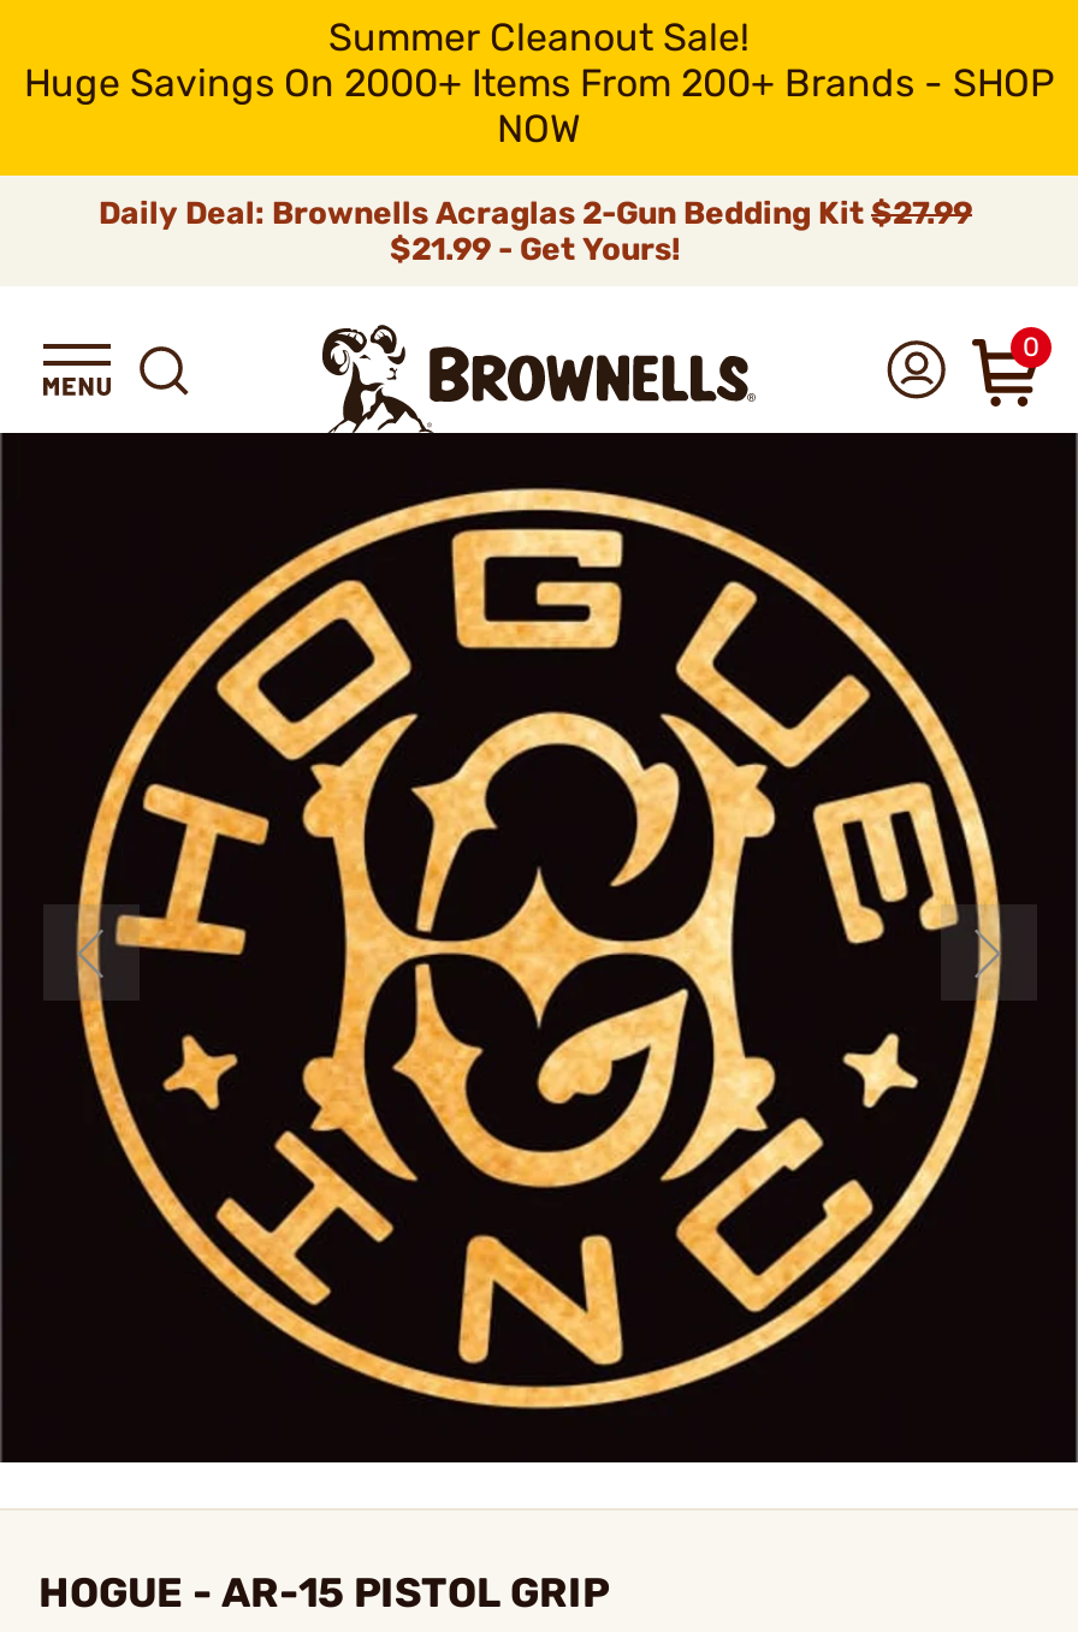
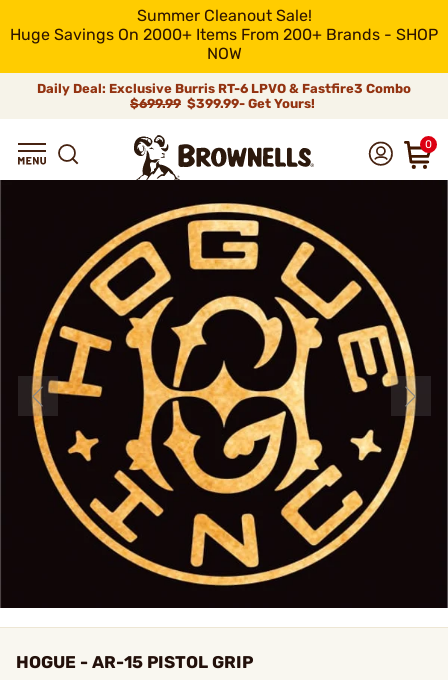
[99,195,972,267] Daily Deal: Brownells Acraglas 2-Gun Bedding Kit $27.99 | $21.99 - Get Yours! -> [37,81,411,111] Daily Deal: Exclusive Burris RT-6 LPVO & Fastfire3 Combo | $699.99 $399.99- Get Yours!

